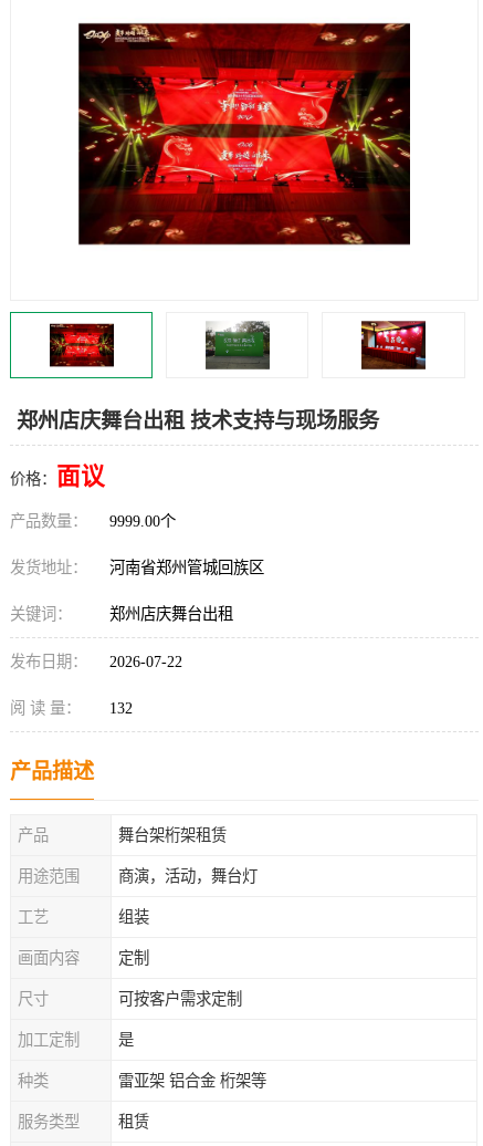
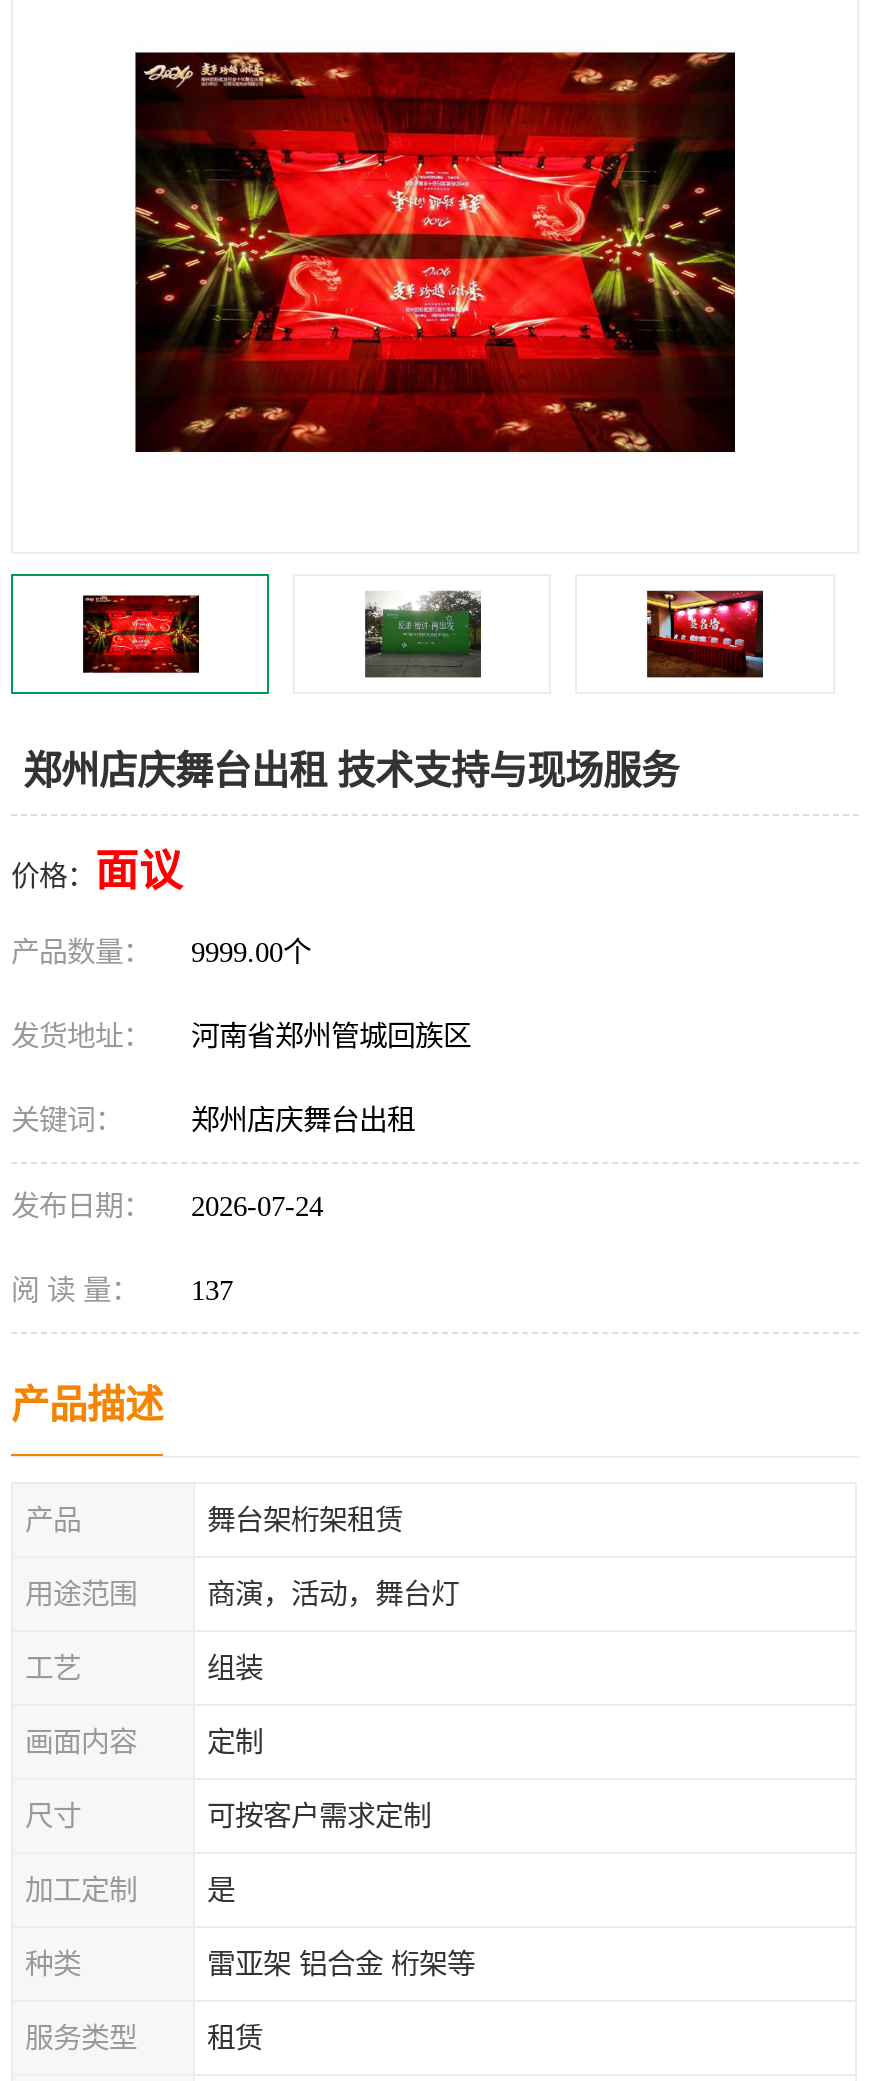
[10,653,182,670] 发布日期： 2026-07-22 -> [11,1190,323,1222] 发布日期： 2026-07-24
[10,699,133,717] 阅 读 量： 132 -> [11,1274,233,1306] 阅 读 量： 137

